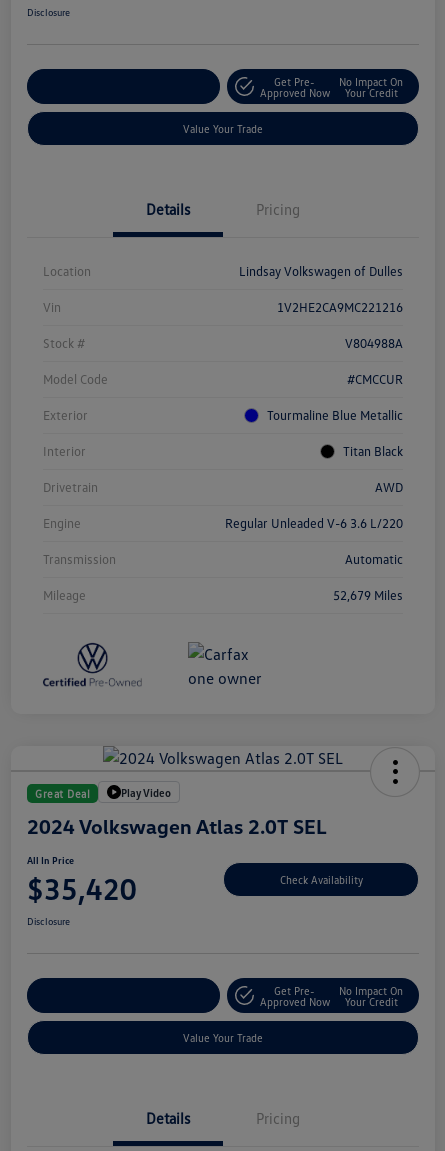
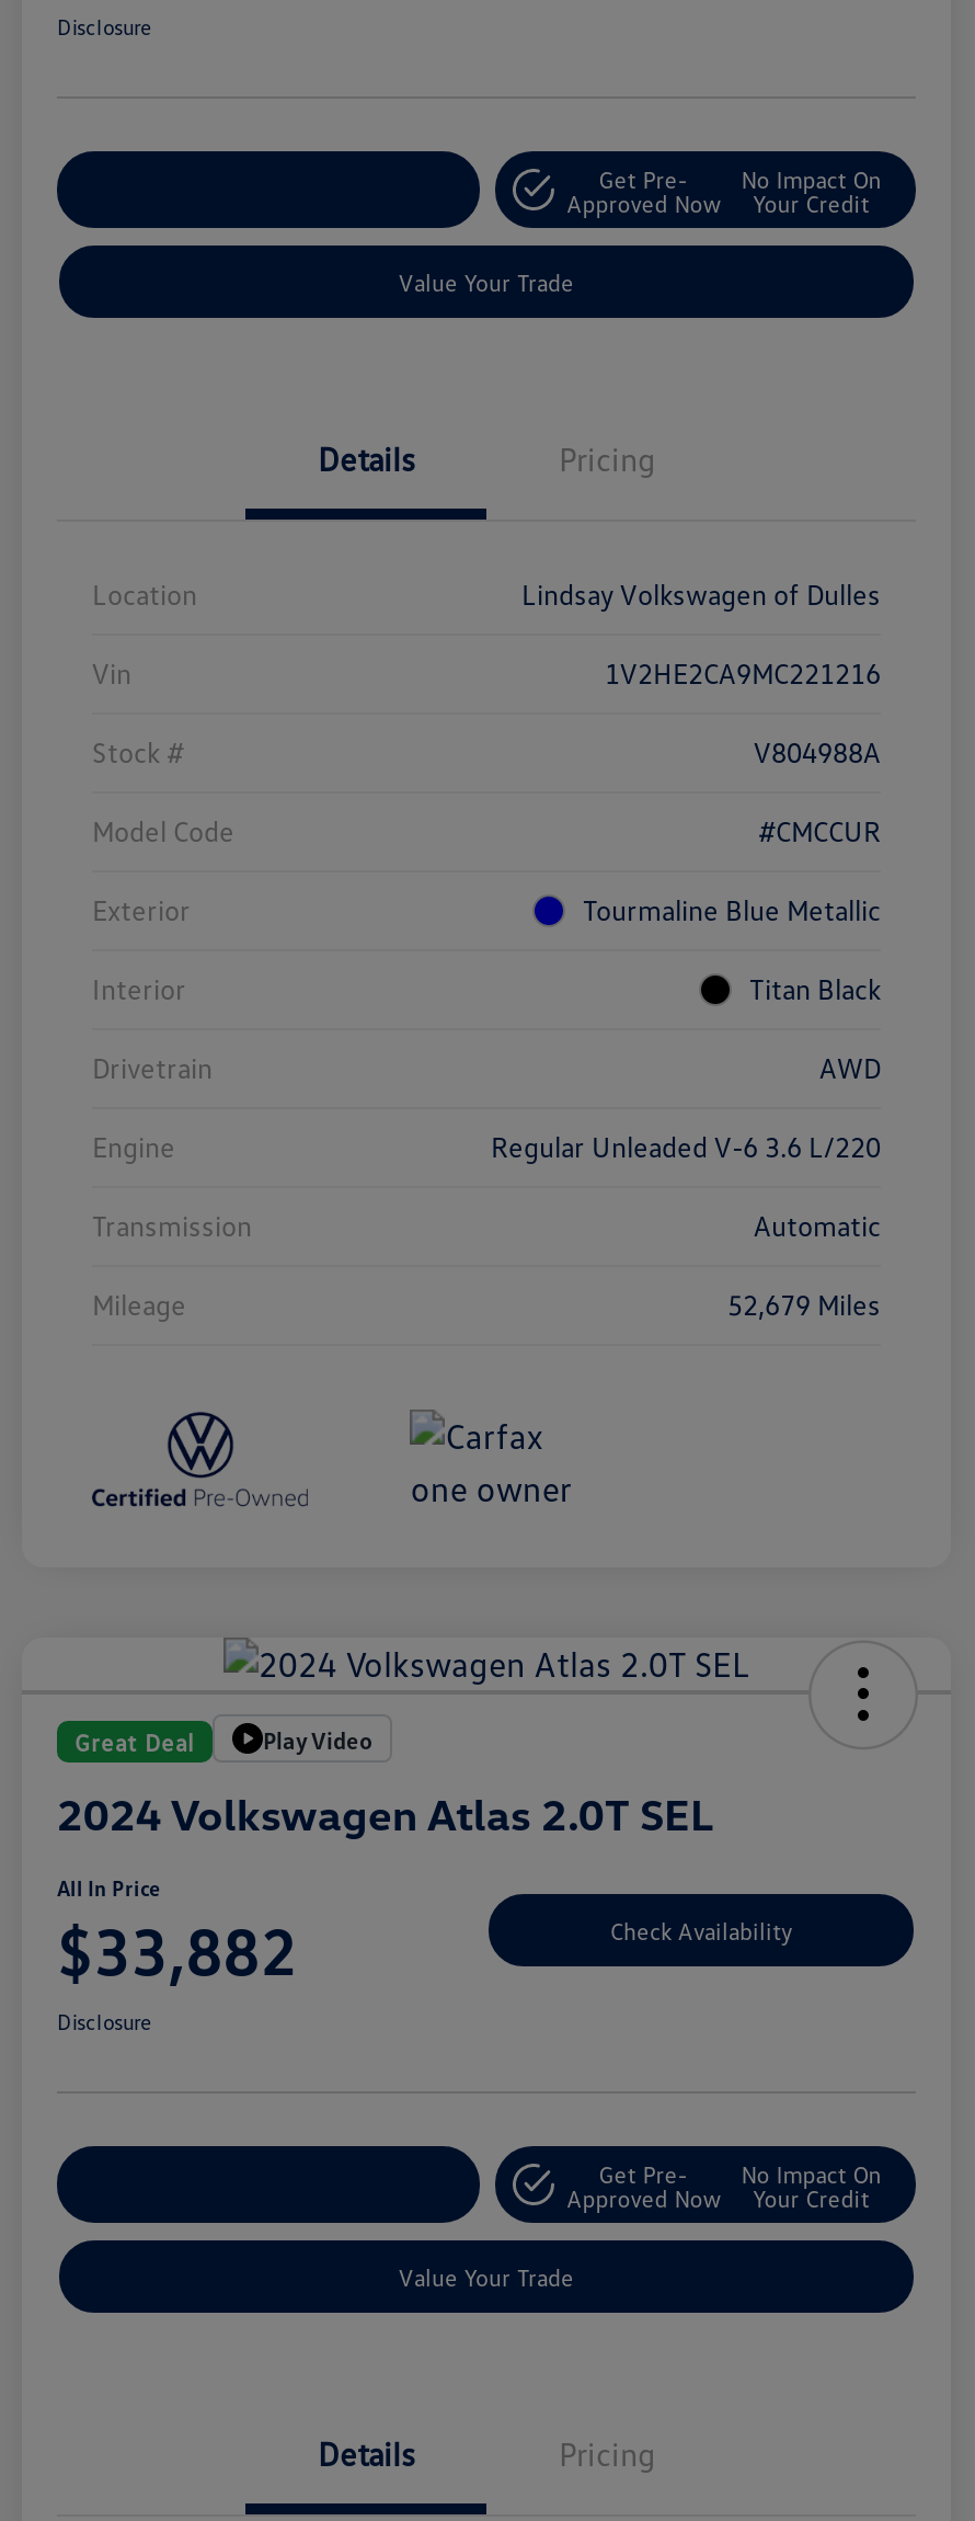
[27,870,137,907] $35,420 -> [57,1910,298,1991] $33,882

